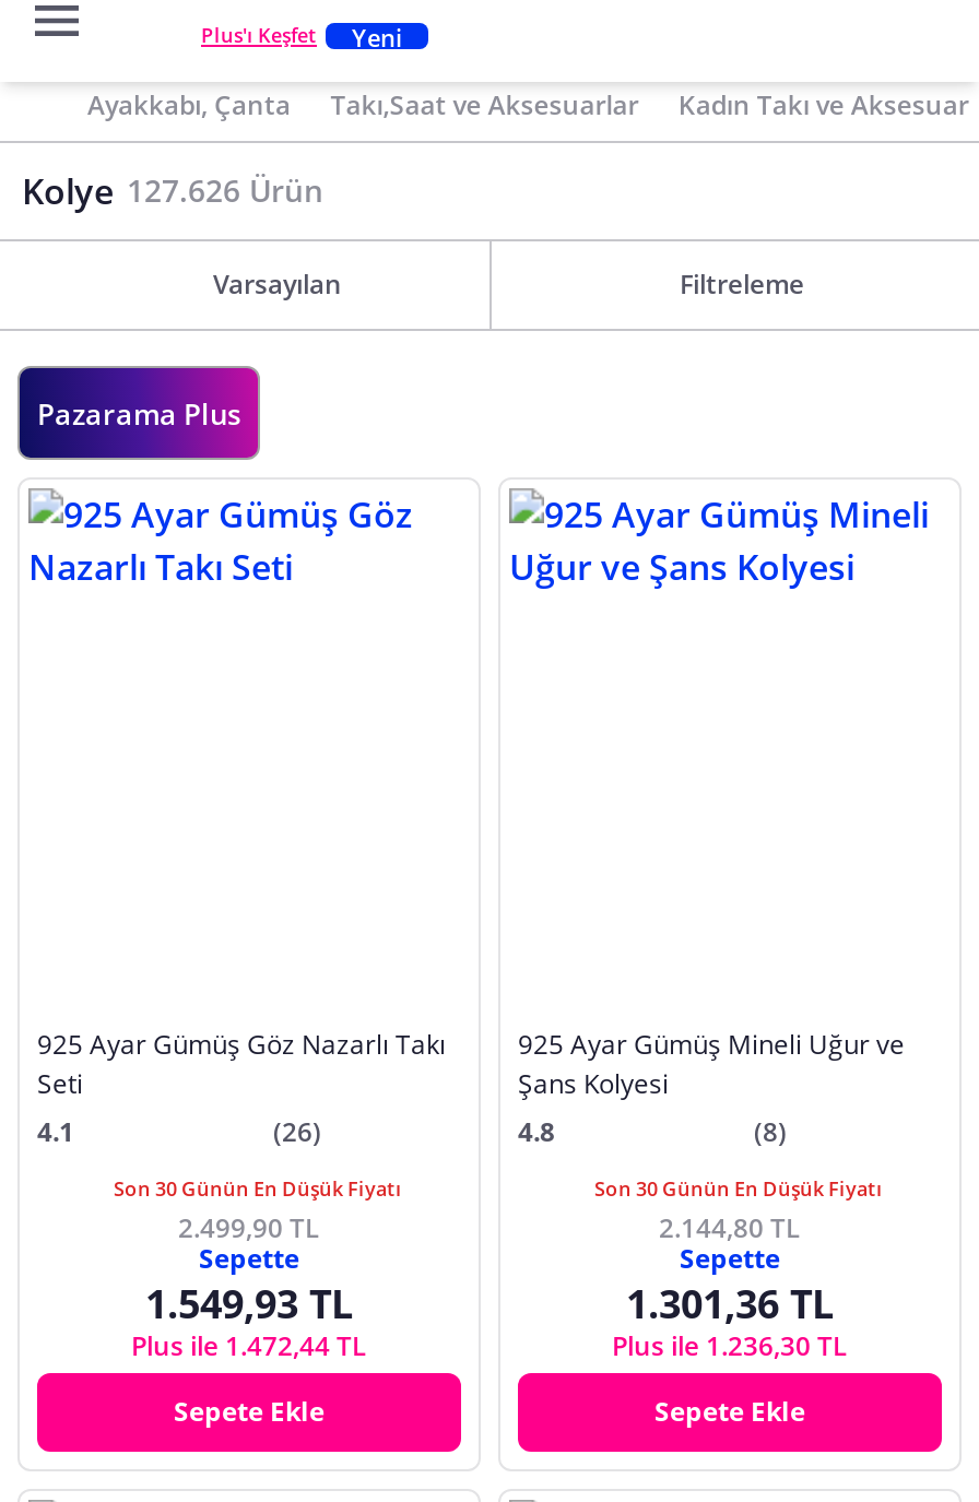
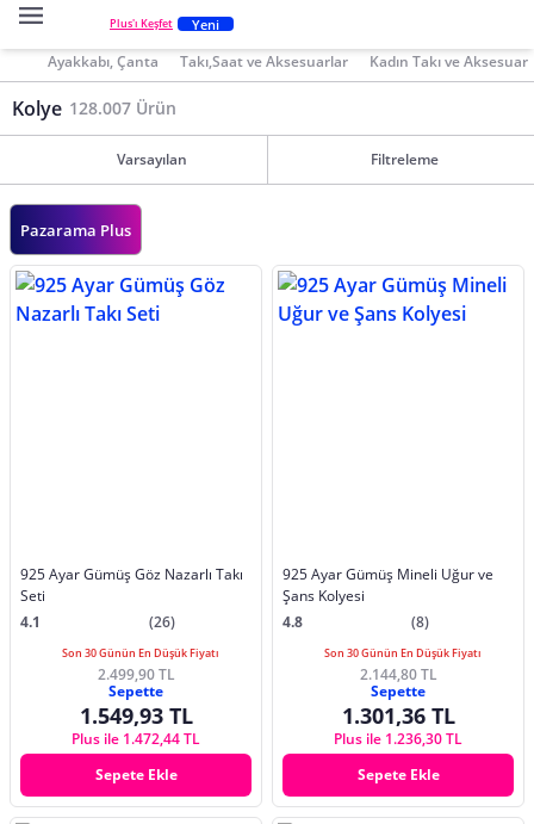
[22,167,323,215] Kolye 127.626 Ürün -> [12,95,176,122] Kolye 128.007 Ürün

